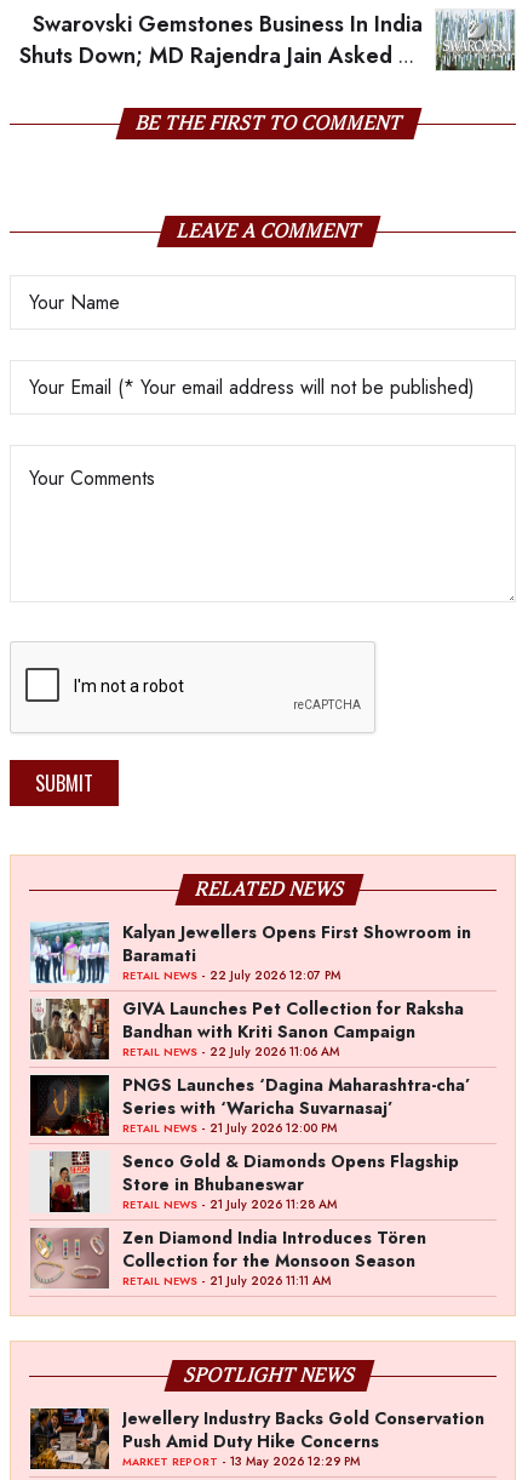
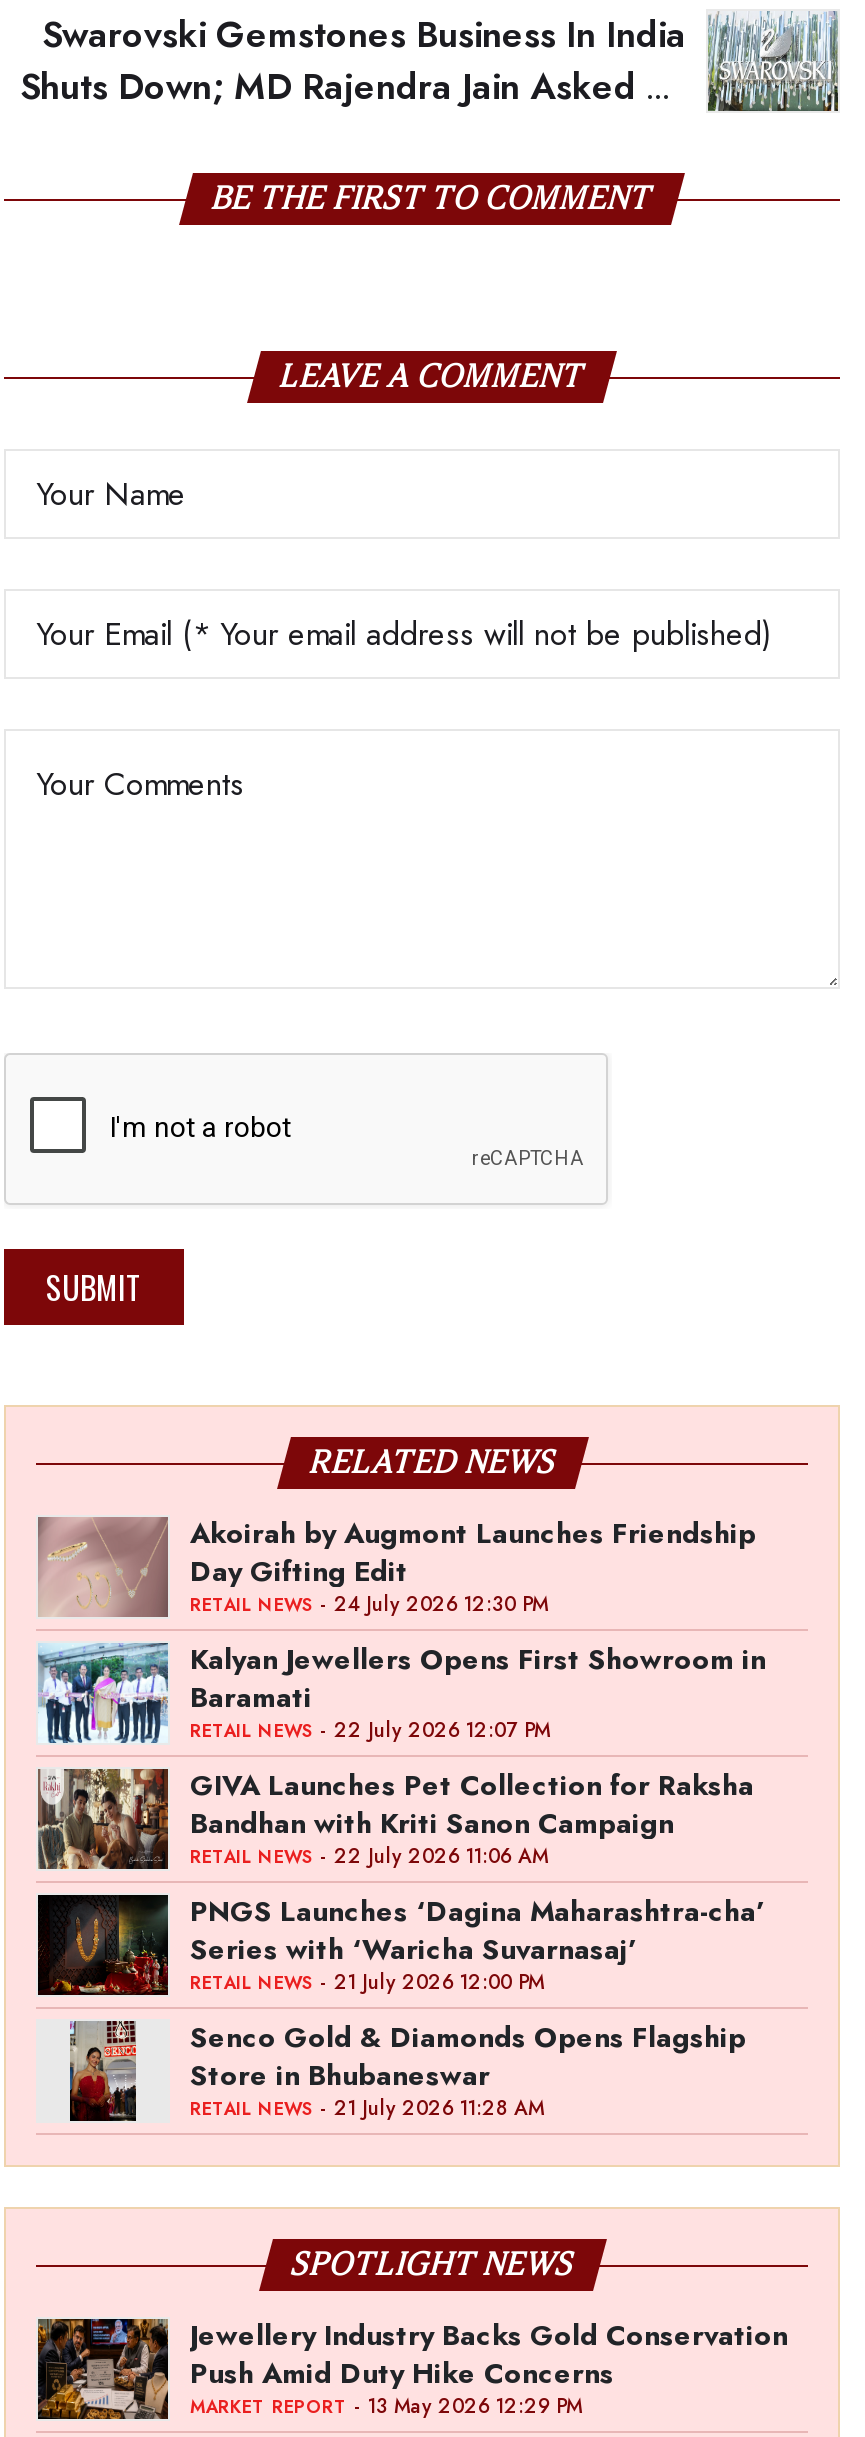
none -> [190,1513,756,1619] Akoirah by Augmont Launches Friendship | Day Gifting Edit | RETAIL NEWS - 24 July 2026 12:30 PM
moved [28,920,471,1213] -> [34,1639,766,2123]: [image] | Kalyan Jewellers Opens First Showroom in | Baramati | ... | Store in Bhubaneswar | RETAIL NEWS - 21 July 2026 11:28 AM
moved [29,1227,105,1290] -> [36,1515,162,1619]: [image]
[122,1225,426,1290] Zen Diamond India Introduces Tören | Collection for the Monsoon Season | RETAIL NEWS - 21 July 2026 11:11 AM -> none

